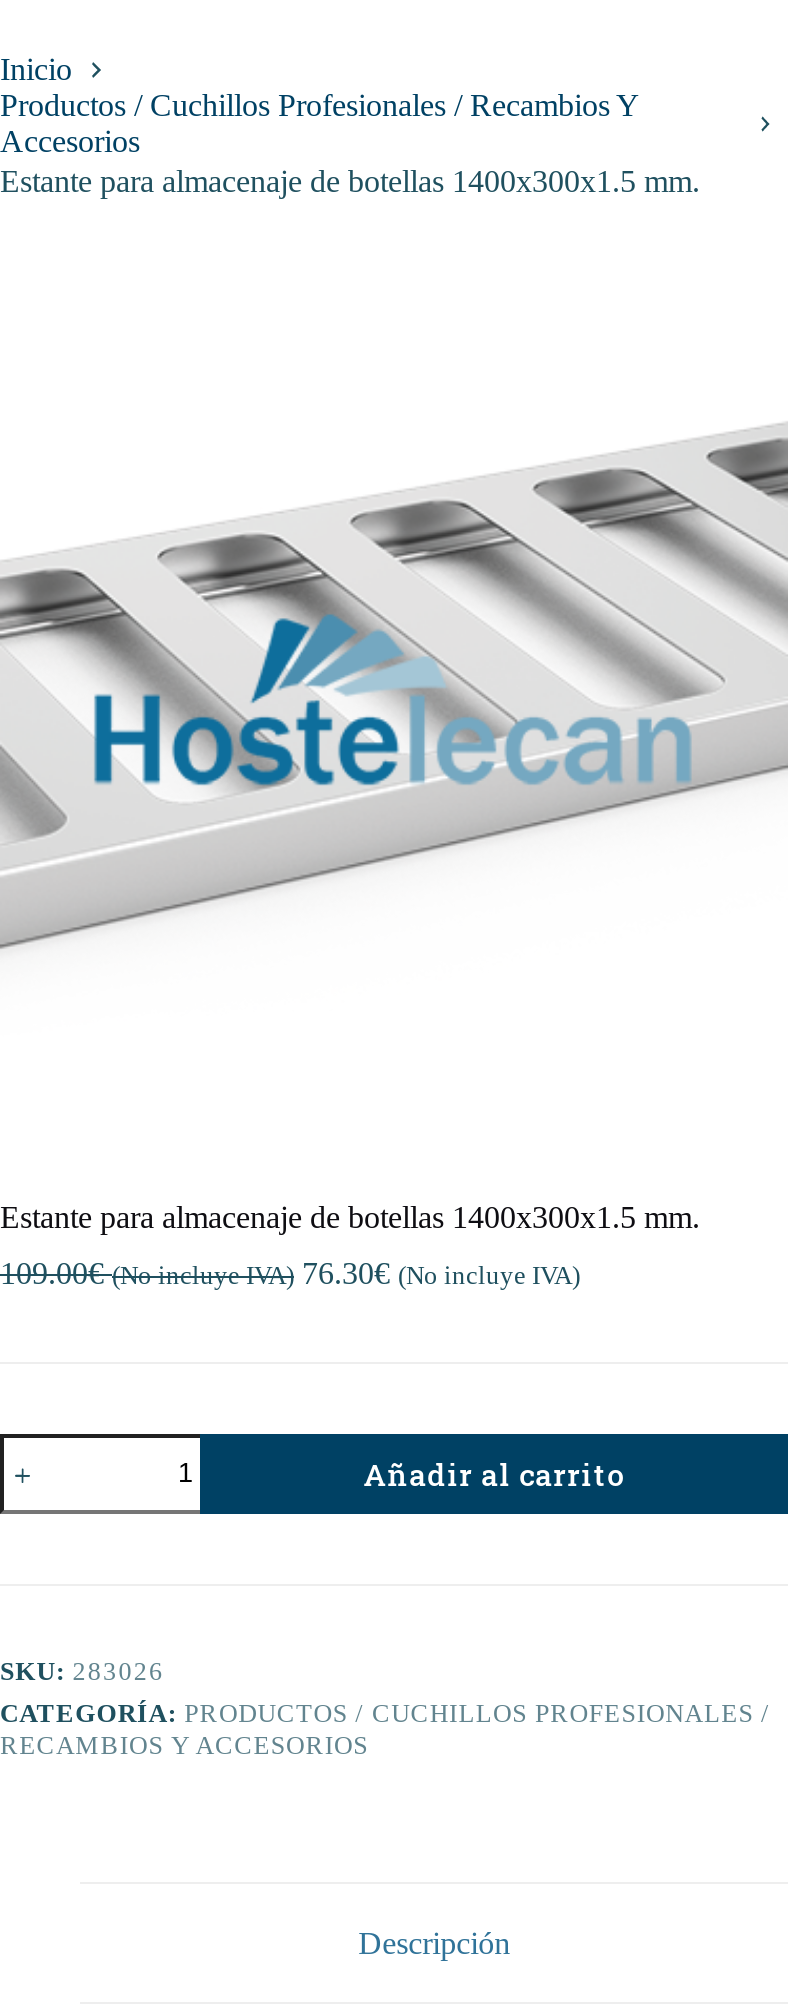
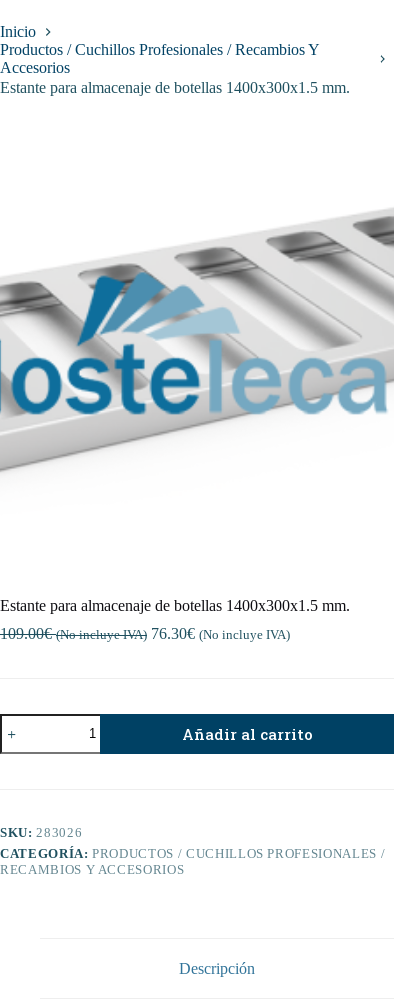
[24,552,772,836] [image] -> [11,272,388,415] [image]

